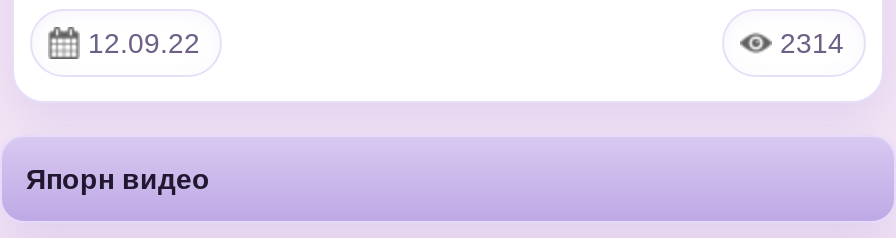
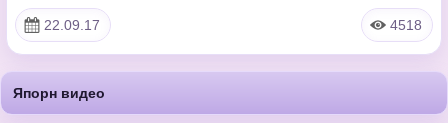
[88,27,200,59] 12.09.22 -> [44,17,100,33] 22.09.17
[780,27,844,59] 2314 -> [390,17,422,33] 4518

